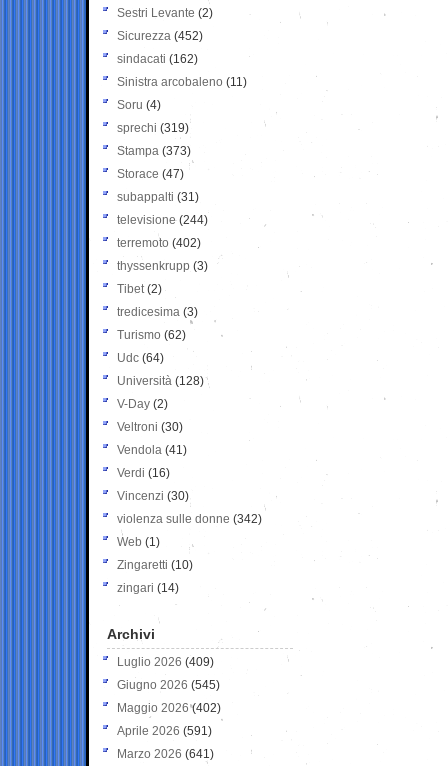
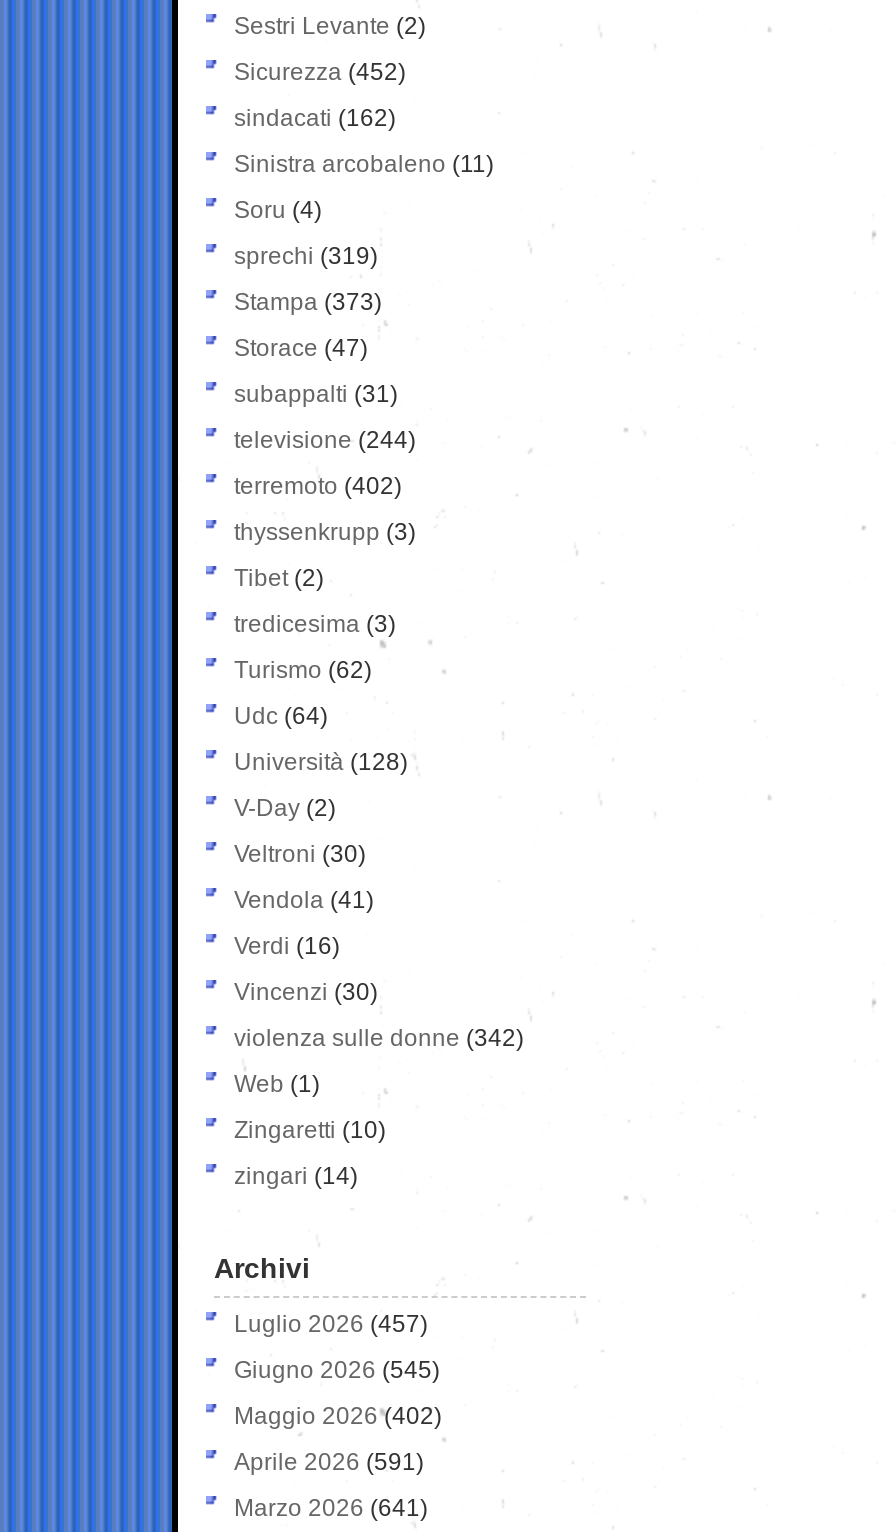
[117,655,214,669] Luglio 2026 (409) -> [234,1310,428,1338] Luglio 2026 (457)

